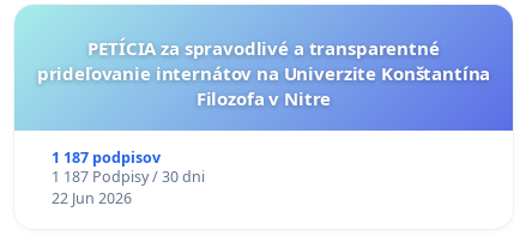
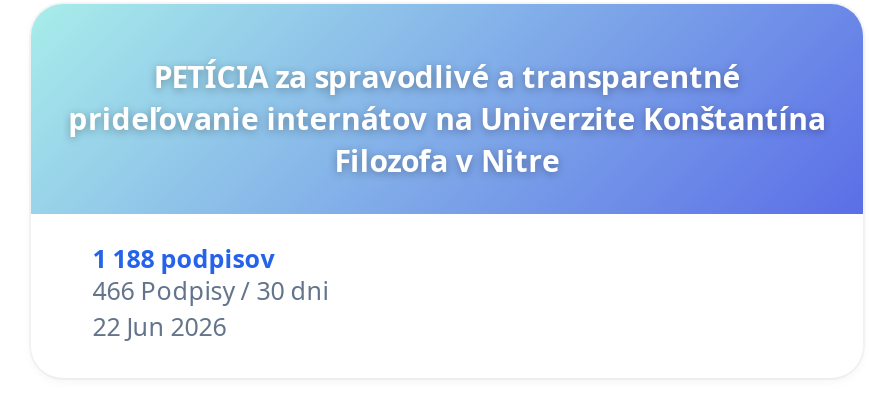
[51,147,160,167] 1 187 podpisov -> [93,242,275,276] 1 188 podpisov
[51,166,205,187] 1 187 Podpisy / 30 dni -> [93,274,329,308] 466 Podpisy / 30 dni

